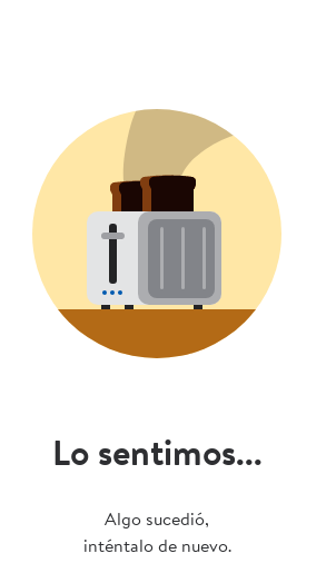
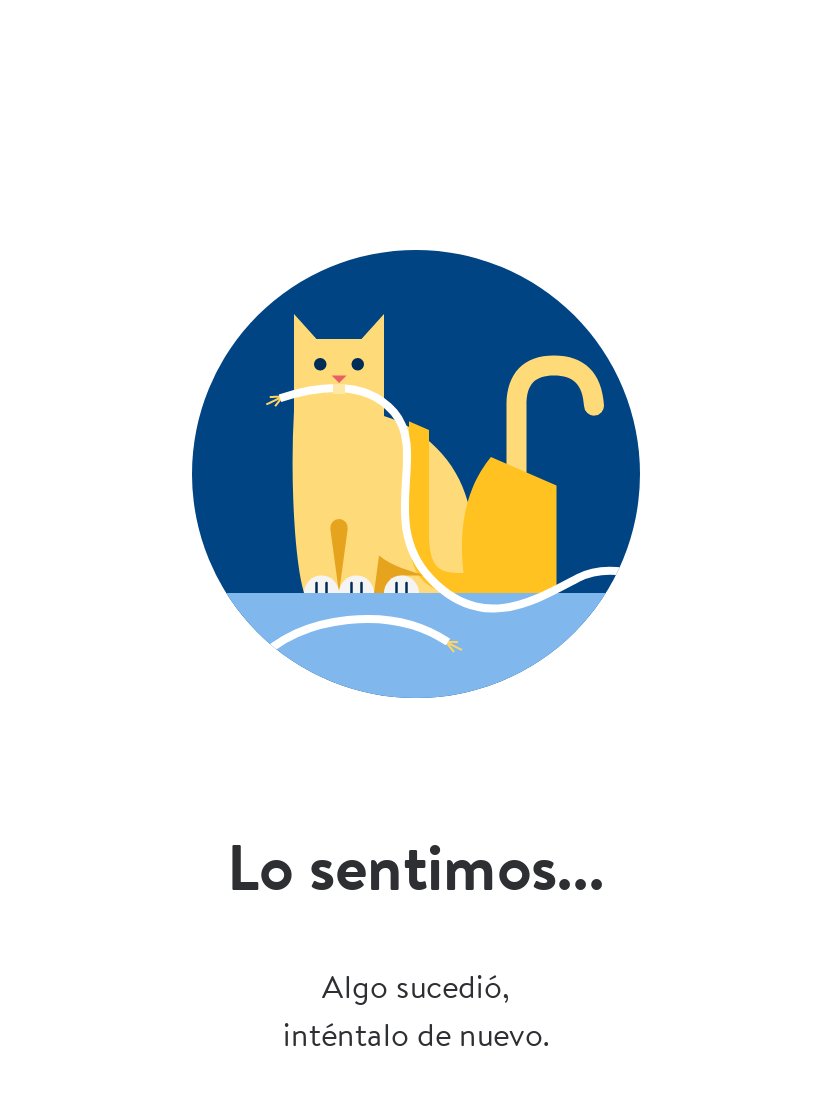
[32,108,281,359] [image] -> [190,248,642,700] [image]

